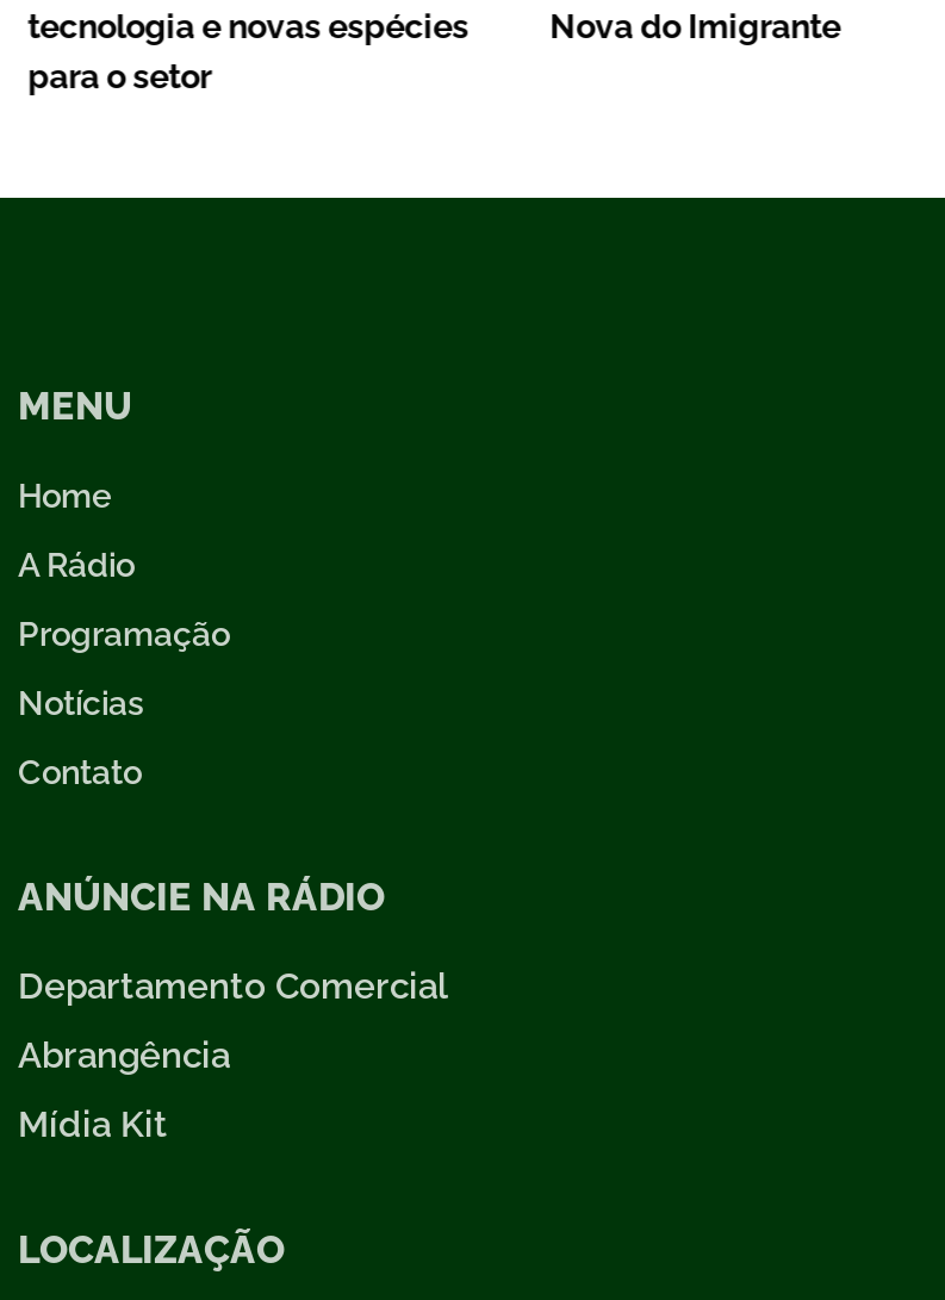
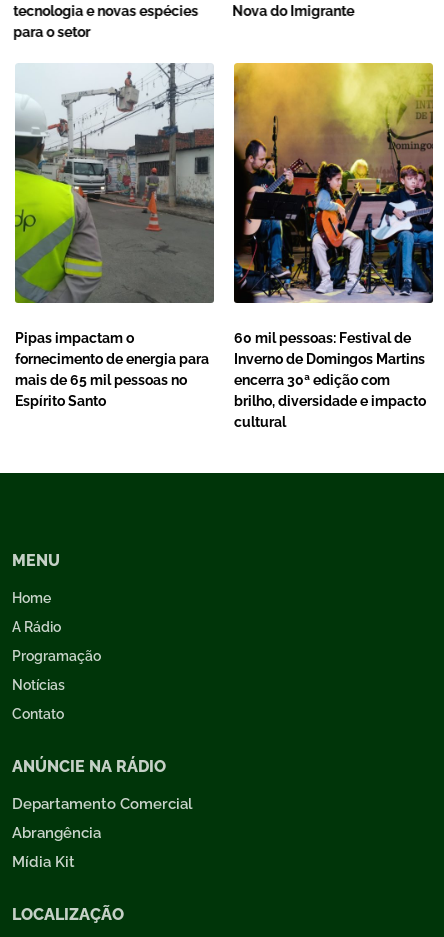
none -> [12,62,215,409] [image] | Pipas impactam o | fornecimento de energia para | mais de 65 mil pessoas no | Espírito Santo
none -> [231,62,434,430] [image] | 60 mil pessoas: Festival de | Inverno de Domingos Martins | encerra 30ª edição com | brilho, diversidade e impacto | cultural

